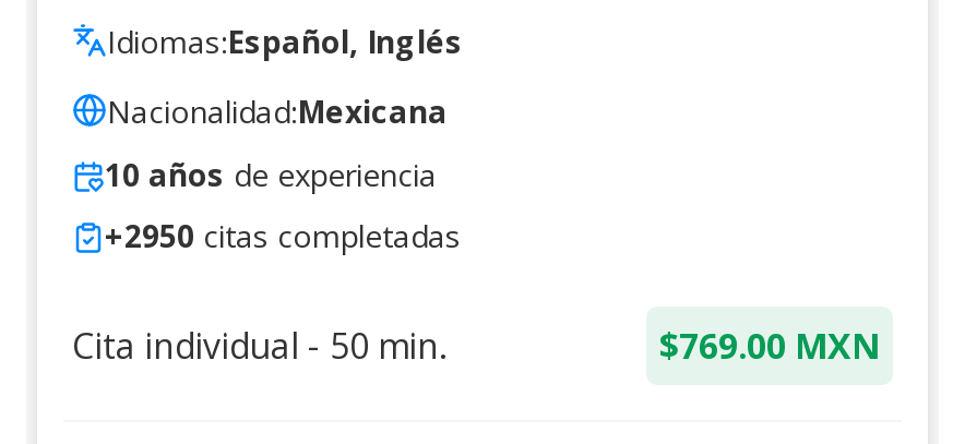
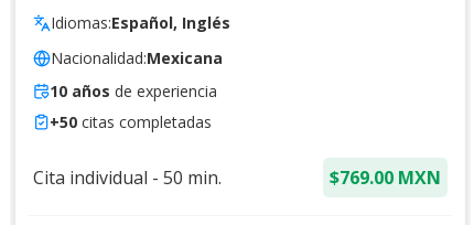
[105,215,461,257] +2950 citas completadas -> [50,111,212,132] +50 citas completadas

